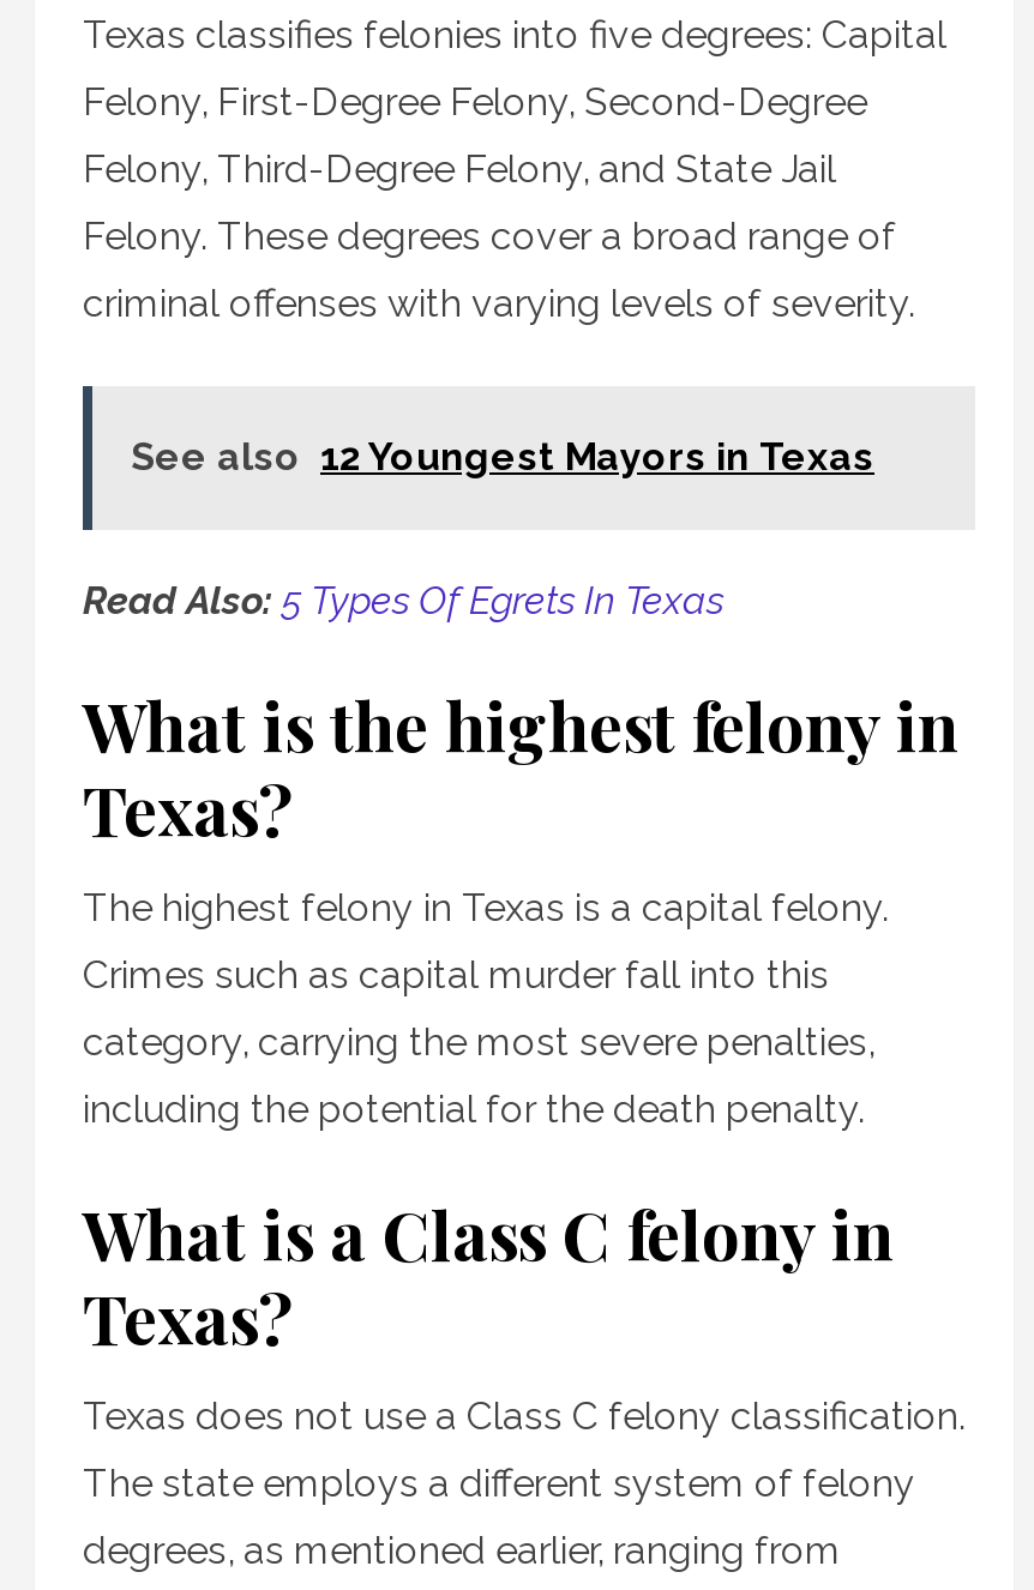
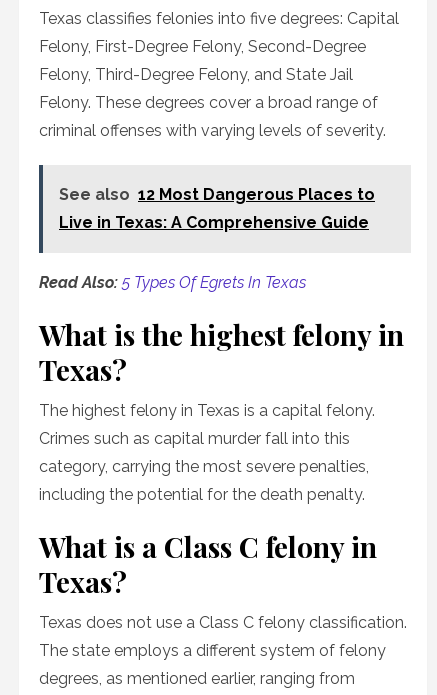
[131,435,874,481] See also 12 Youngest Mayors in Texas -> [59,185,375,232] See also 12 Most Dangerous Places to | Live in Texas: A Comprehensive Guide

